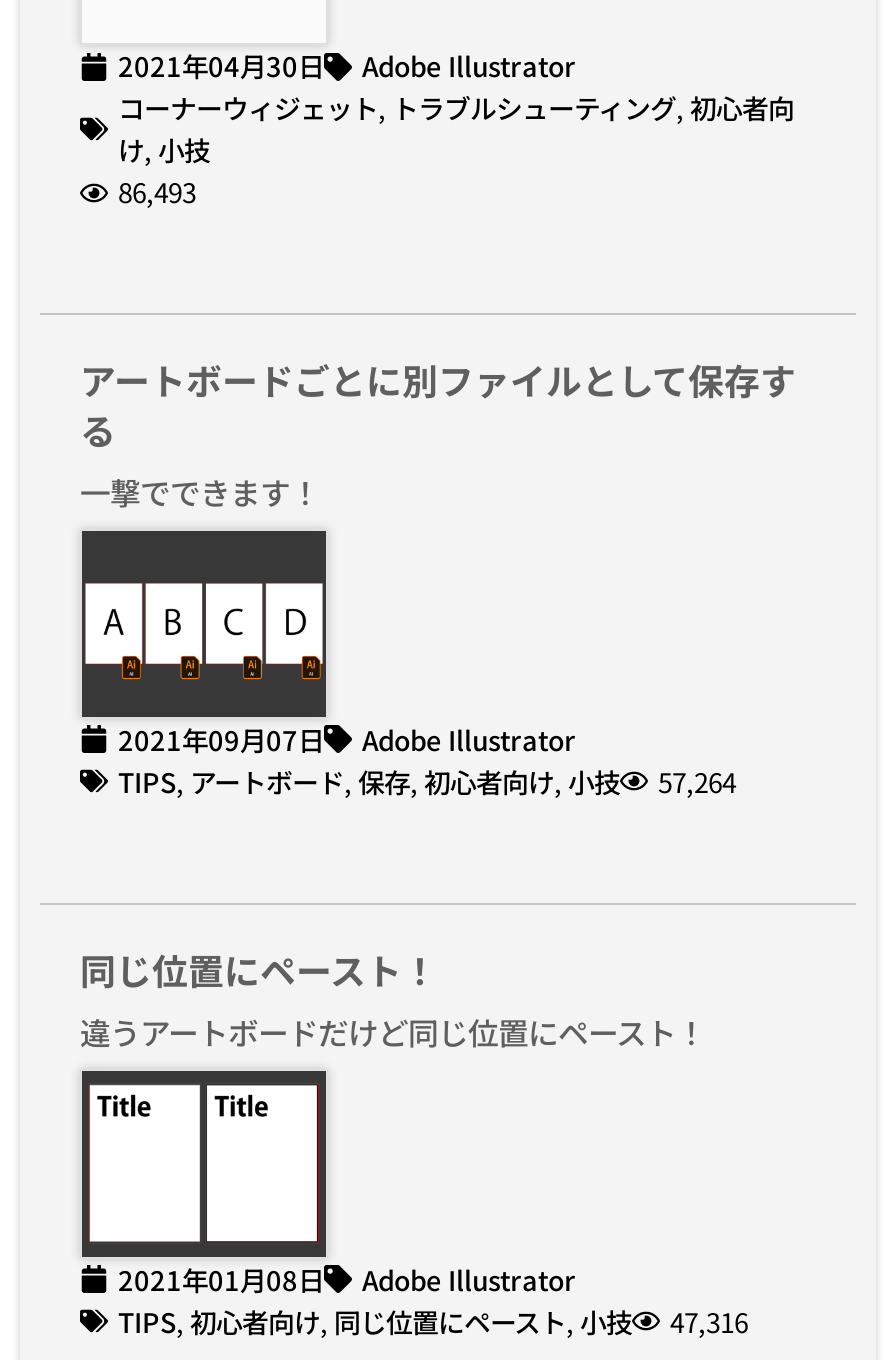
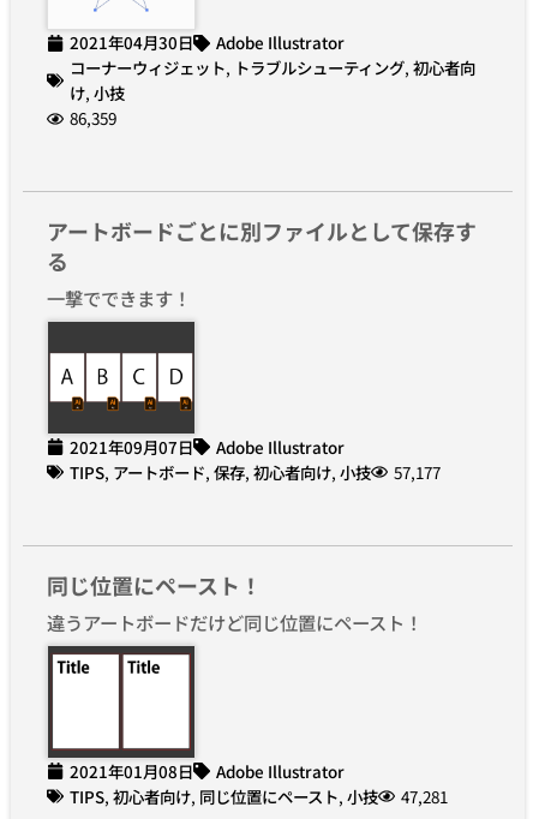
[118,171,196,211] 86,493 -> [70,106,116,130] 86,359
[118,761,736,801] TIPS,アートボード,保存,初心者向け,小技 57,264 -> [70,460,441,484] TIPS,アートボード,保存,初心者向け,小技 57,177
[118,1300,748,1340] TIPS,初心者向け,同じ位置にペースト,小技 47,316 -> [70,784,448,808] TIPS,初心者向け,同じ位置にペースト,小技 47,281

